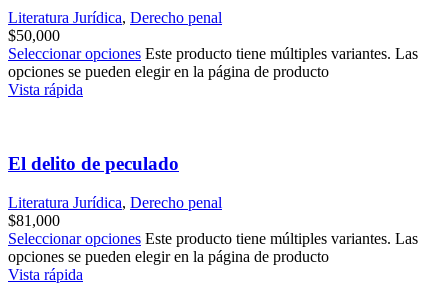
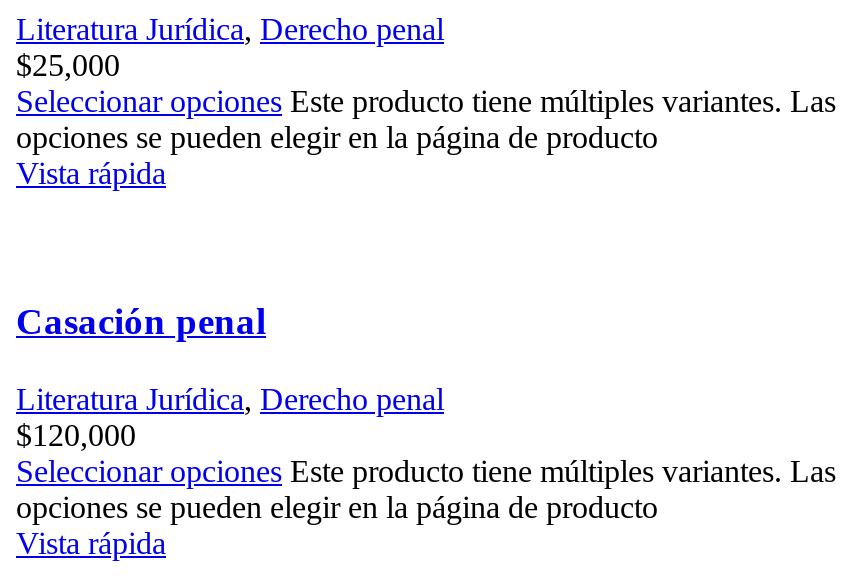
[8,27,60,44] $50,000 -> [16,47,120,81] $25,000
[8,153,179,174] El delito de peculado -> [16,301,266,343] Casación penal
[8,212,60,229] $81,000 -> [16,418,136,452] $120,000

